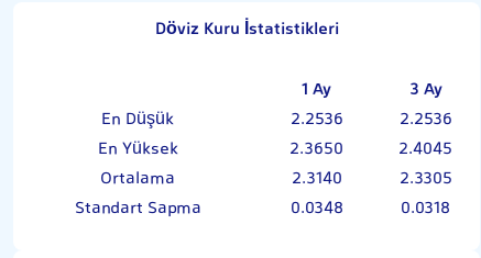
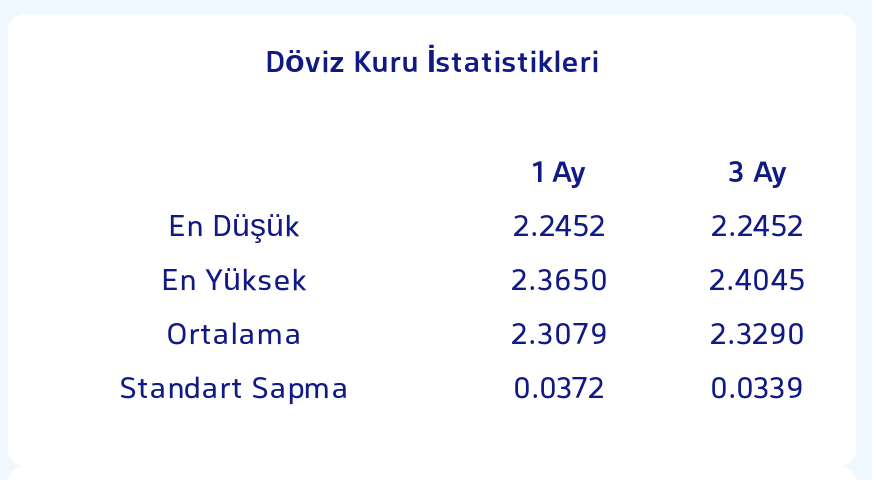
[290,106,343,134] 2.2536 -> [512,204,606,254] 2.2452
[399,106,452,134] 2.2536 -> [710,204,804,254] 2.2452
[291,166,342,193] 2.3140 -> [510,312,608,362] 2.3079
[399,166,452,193] 2.3305 -> [709,312,805,362] 2.3290
[290,195,343,223] 0.0348 -> [513,366,605,416] 0.0372
[401,195,450,223] 0.0318 -> [710,366,804,416] 0.0339

